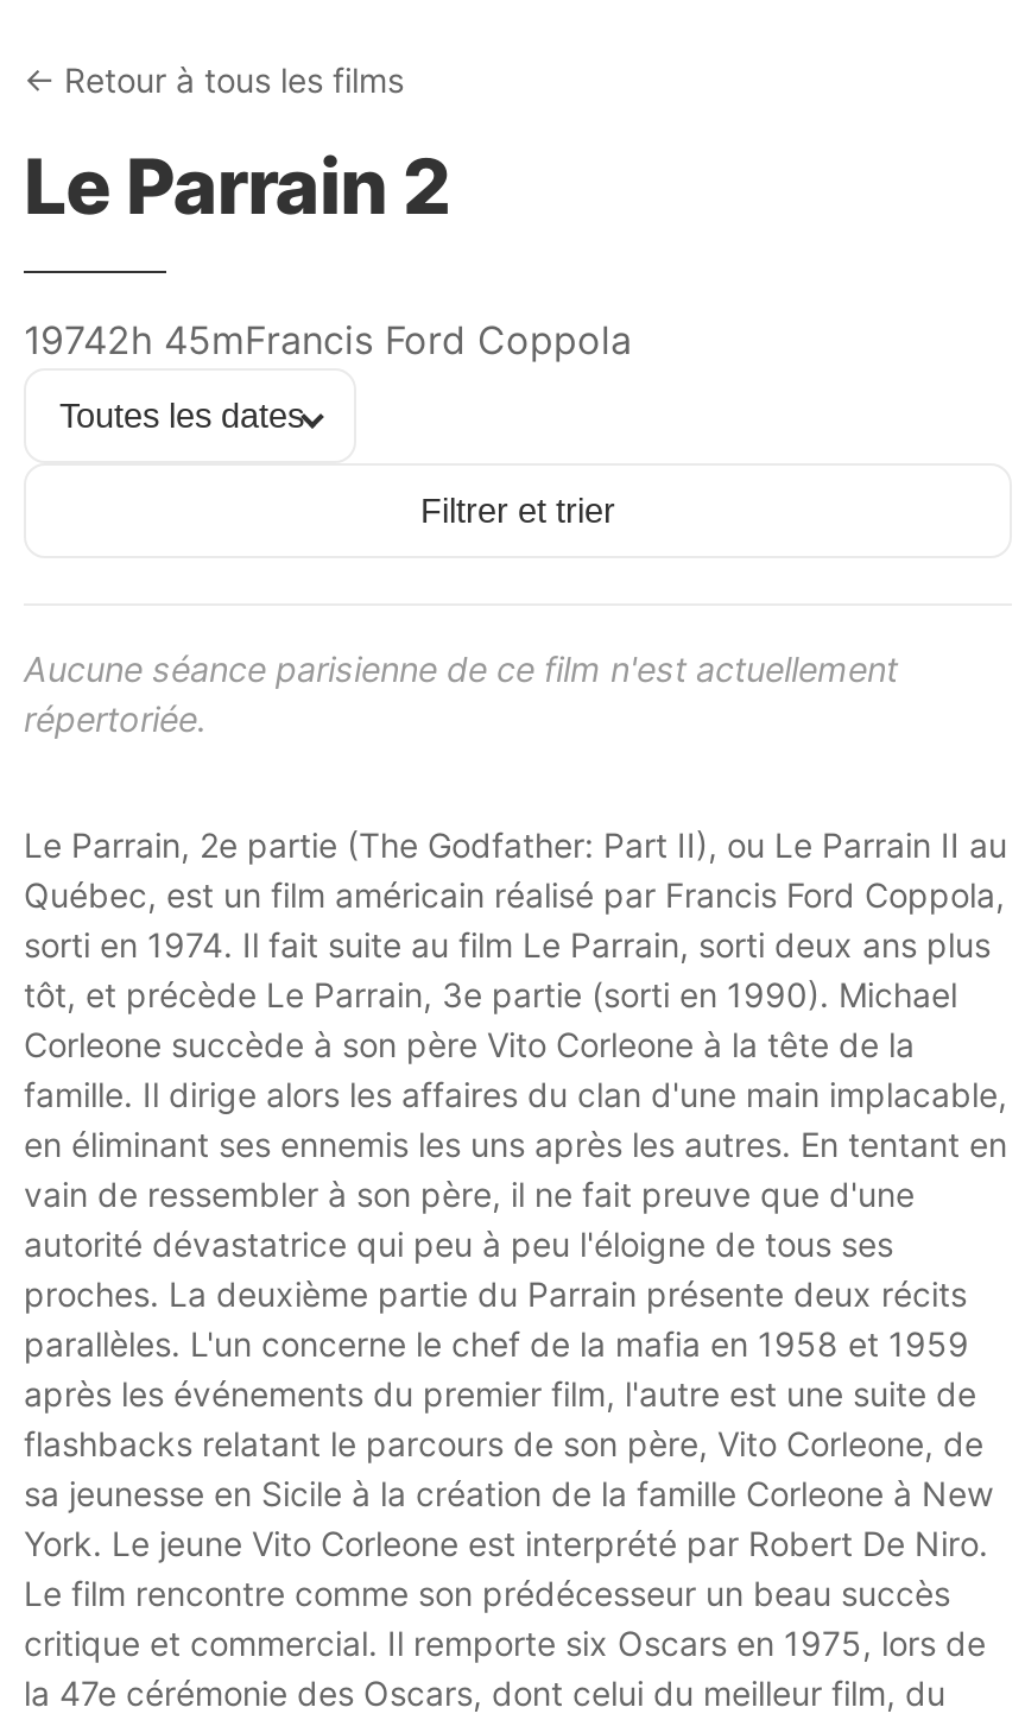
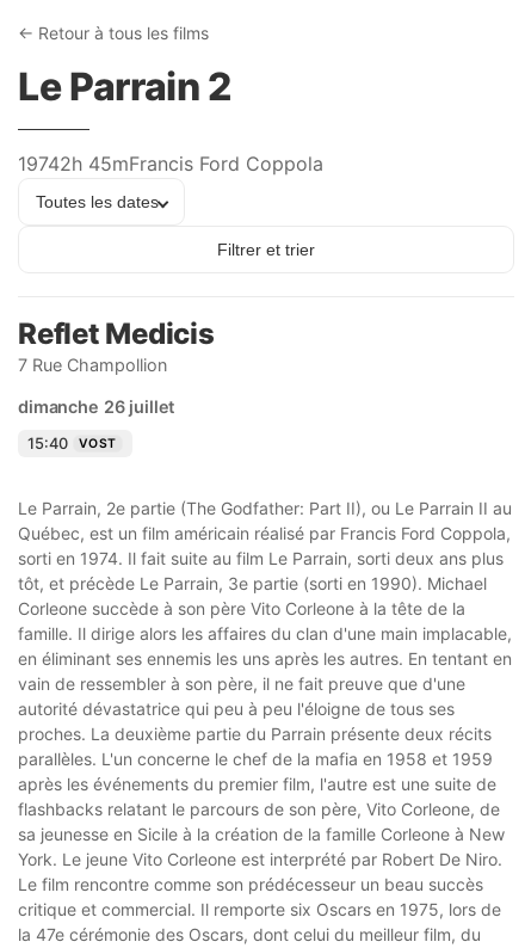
[24,649,898,739] Aucune séance parisienne de ce film n'est actuellement | répertoriée. -> [18,316,214,453] Reflet Medicis | 7 Rue Champollion | dimanche 26 juillet | 15:40 | VOST

